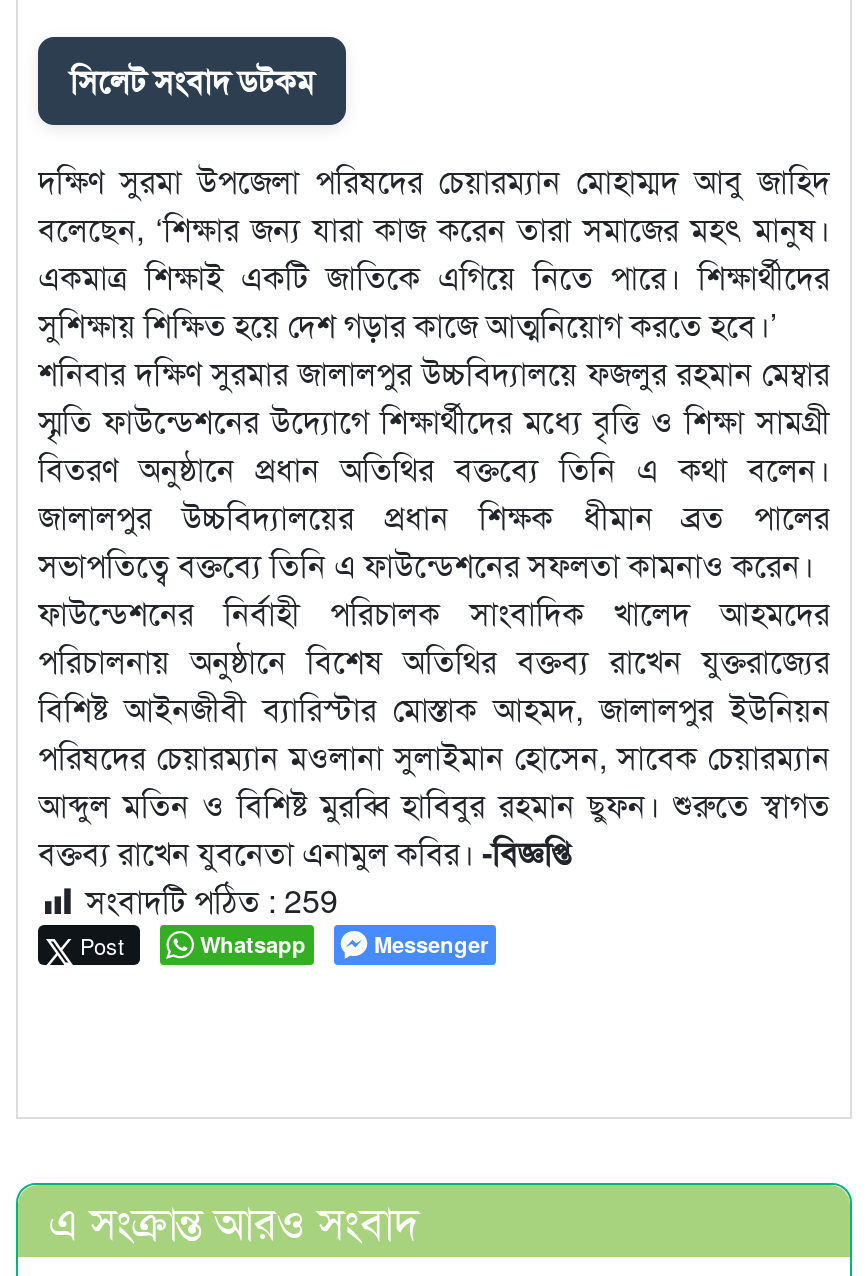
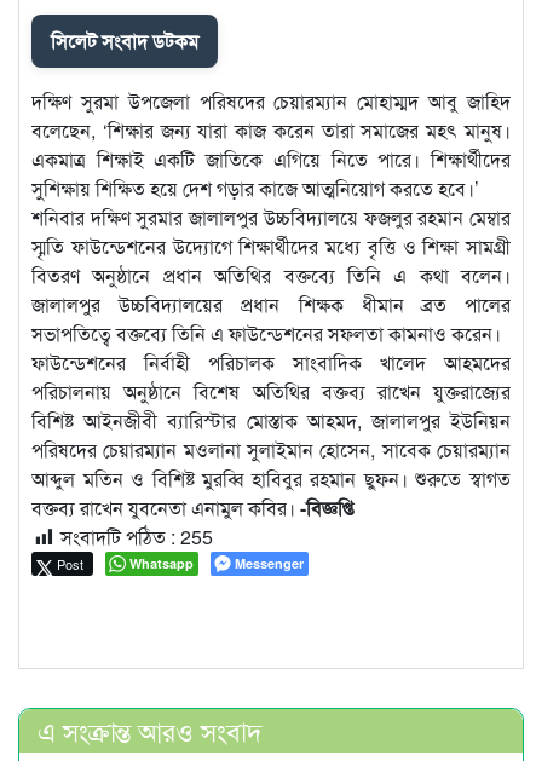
[86,878,338,924] সংবাদটি পঠিত : 259 -> [60,523,213,551] সংবাদটি পঠিত : 255

